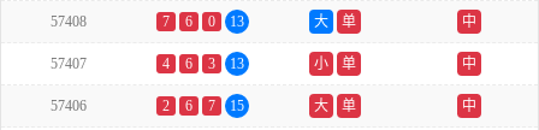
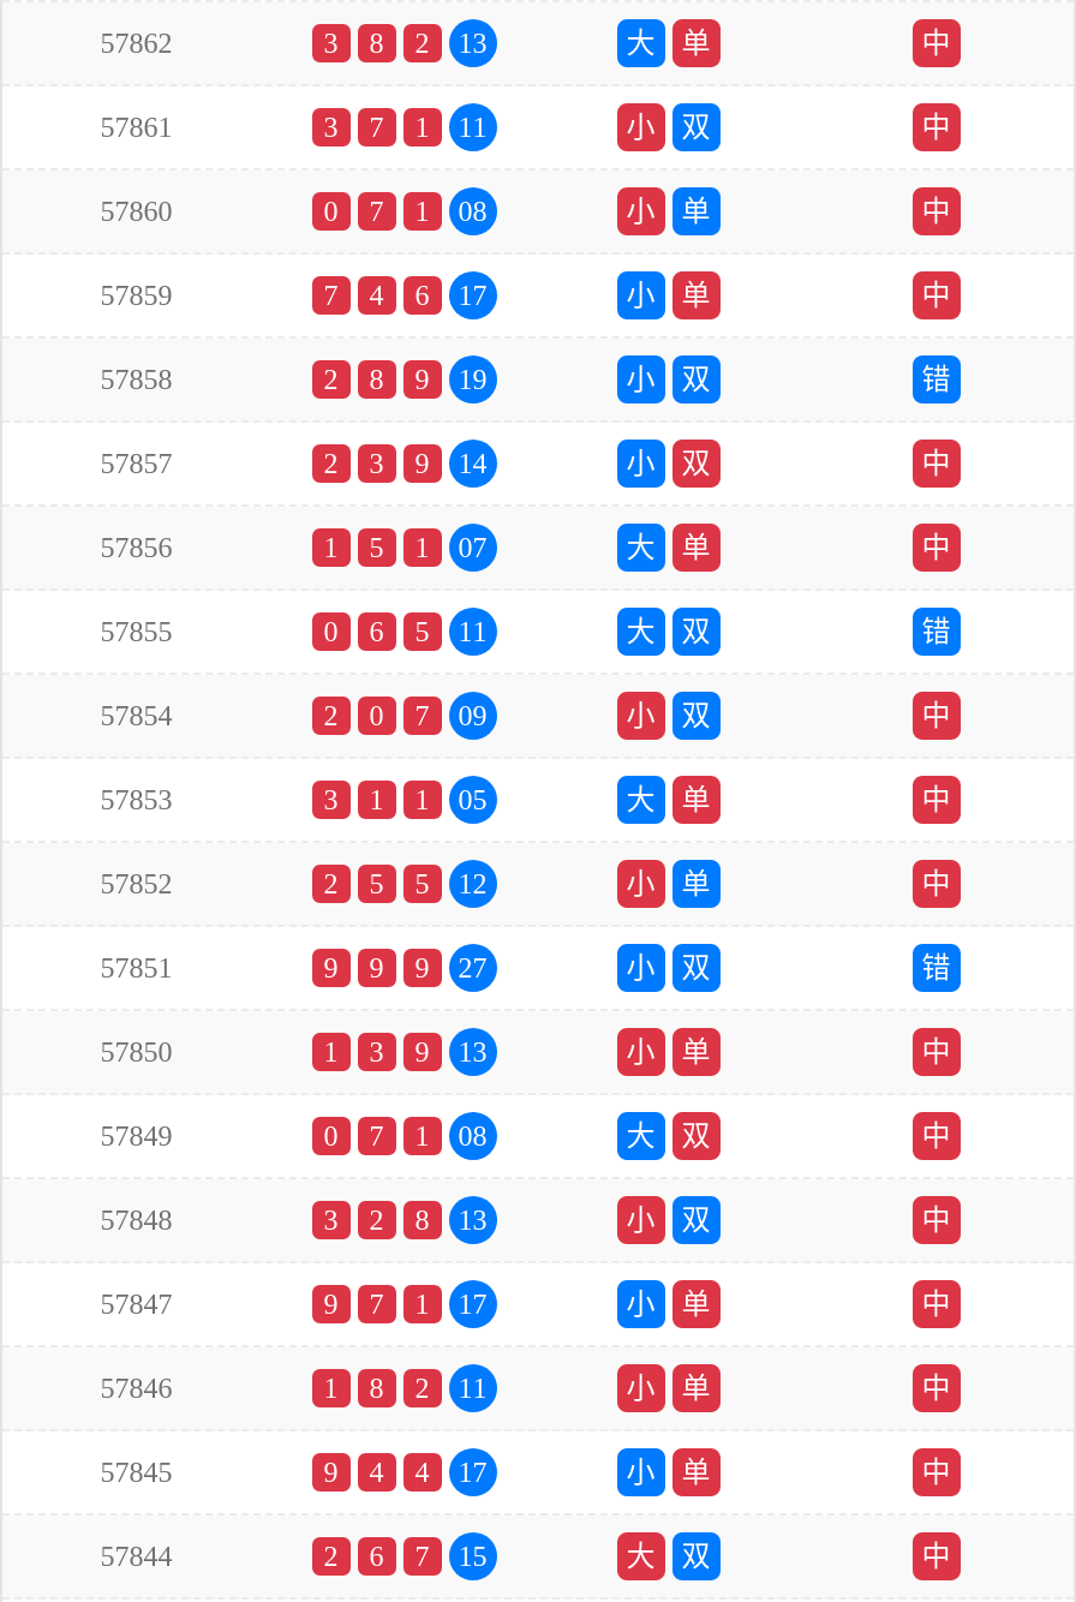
[50,13,86,30] 57408 -> [100,26,172,60] 57862
[162,13,169,30] 7 -> [324,26,338,60] 3
[185,13,192,30] 6 -> [369,26,384,60] 8
[208,13,215,30] 0 -> [415,26,429,60] 2
[50,55,86,72] 57407 -> [100,110,951,312] 57861 | 3 | 7 | 1 | 11 | 小 | 双 | 中 | 57860 | 0 | 7 | 1 | 08 | 小 | 单 | 中 | 57859 | 7
none -> [100,279,951,480] 17 | 小 | 单 | 中 | 57858 | 2 | 8 | 9 | 19 | 小 | 双 | 错 | 57857 | 2
none -> [100,447,951,1069] 9 | 14 | 小 | 双 | 中 | 57856 | 1 | 5 | 1 | 07 | 大 | 单 | 中 | 57855 | 0 | 6 | 5 | 11 | 大 | 双 | 错 | 57854 | 2 | 0 | 7 | 09 | 小 | 双 | 中 | 57853 | 3 | 1 | 1 | 05 | 大 | 单 | 中 | 57852 | 2 | 5 | 5 | 12 | 小 | 单 | 中 | 57851 | 9 | 9 | 9 | 27 | 小 | 双 | 错 | 57850 | 1 | 3 | 9
[50,97,86,114] 57406 -> [100,1119,951,1573] 57849 | 0 | 7 | 1 | 08 | 大 | 双 | 中 | 57848 | 3 | 2 | 8 | 13 | 小 | 双 | 中 | 57847 | 9 | 7 | 1 | 17 | 小 | 单 | 中 | 57846 | 1 | 8 | 2 | 11 | 小 | 单 | 中 | 57845 | 9 | 4 | 4 | 17 | 小 | 单 | 中 | 57844
[341,97,356,114] 单 -> [682,1540,710,1573] 双

